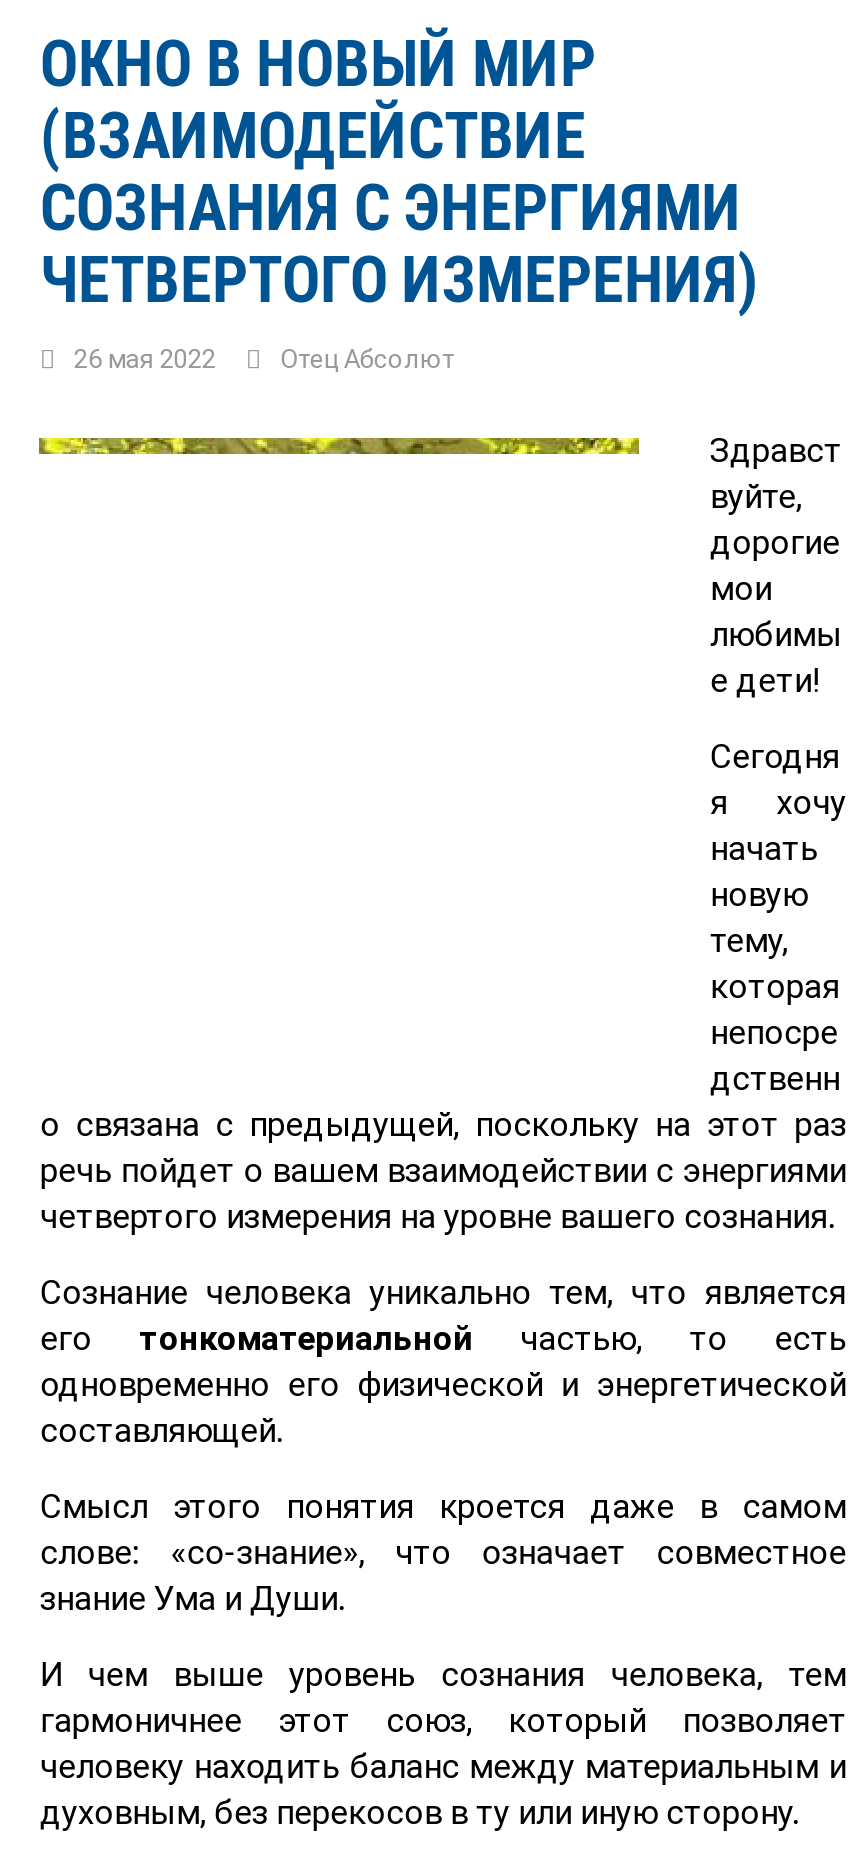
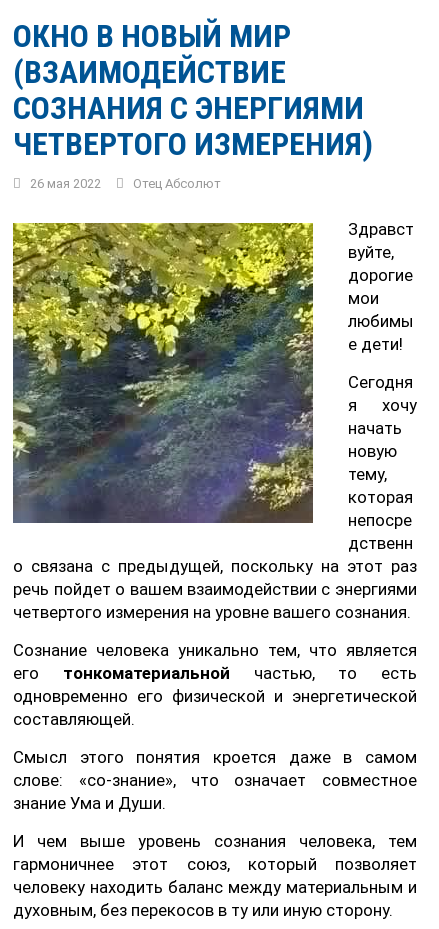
none -> [12,223,314,524] [image]

